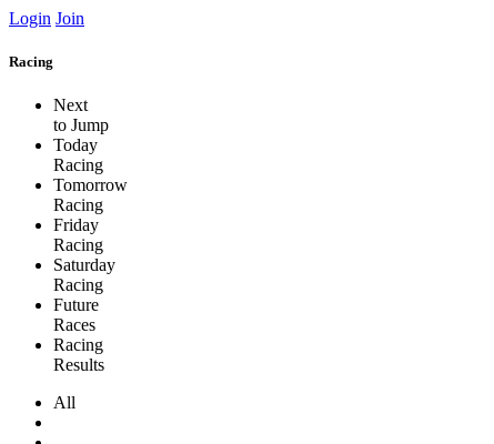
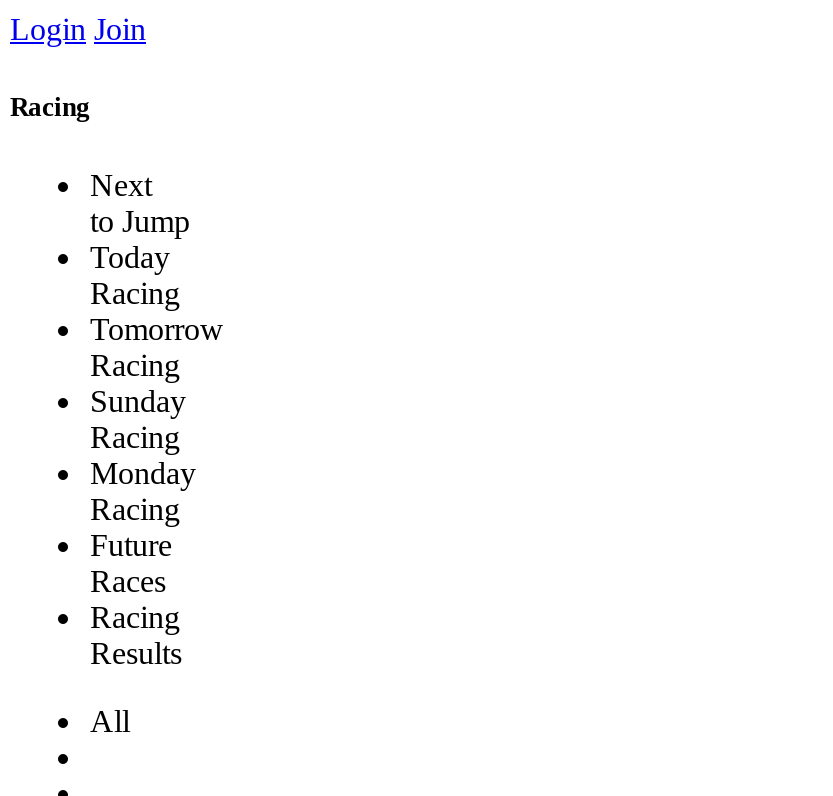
[53,216,99,235] Friday -> [90,385,186,419] Sunday
[53,256,115,275] Saturday -> [90,457,196,491] Monday

